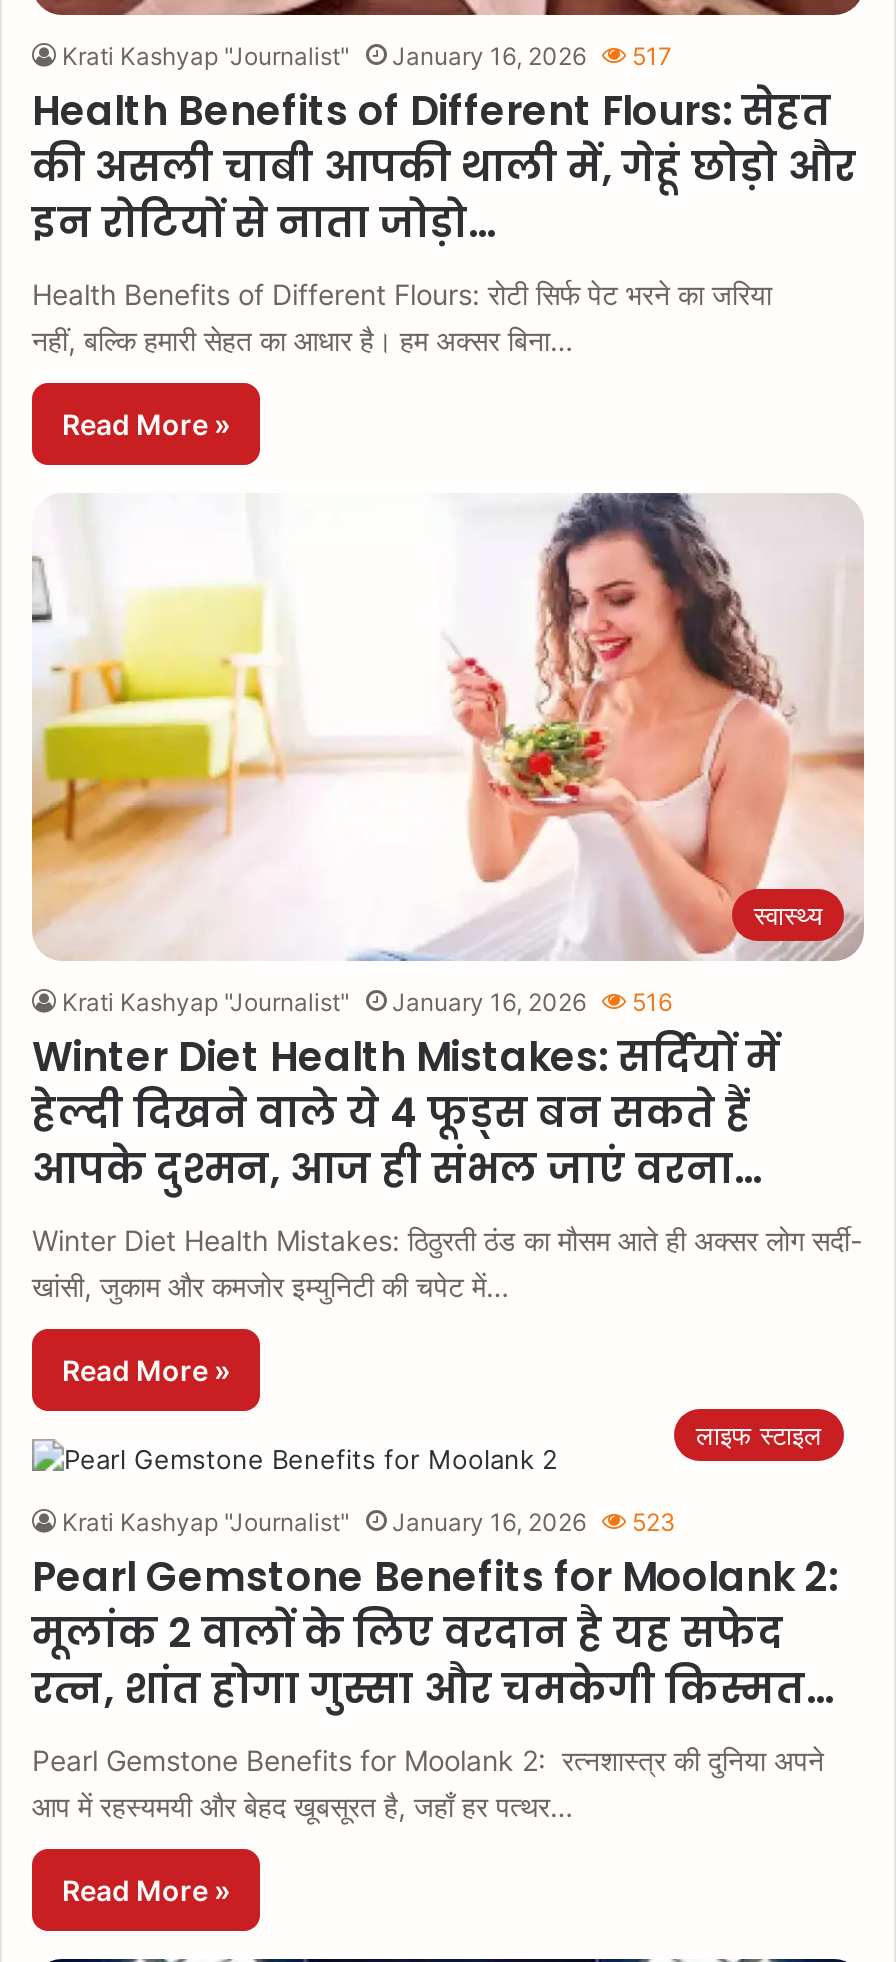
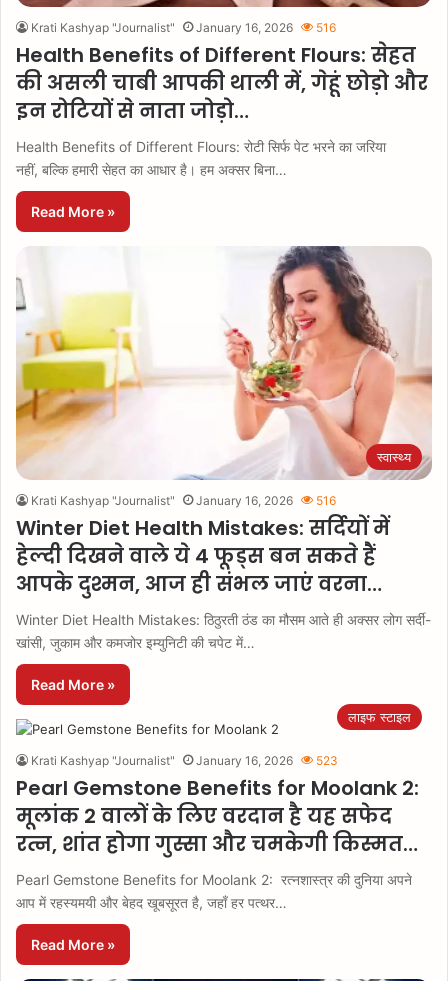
[62,41,672,71] Krati Kashyap "Journalist" January 16, 2026 517 -> [31,20,336,35] Krati Kashyap "Journalist" January 16, 2026 516

